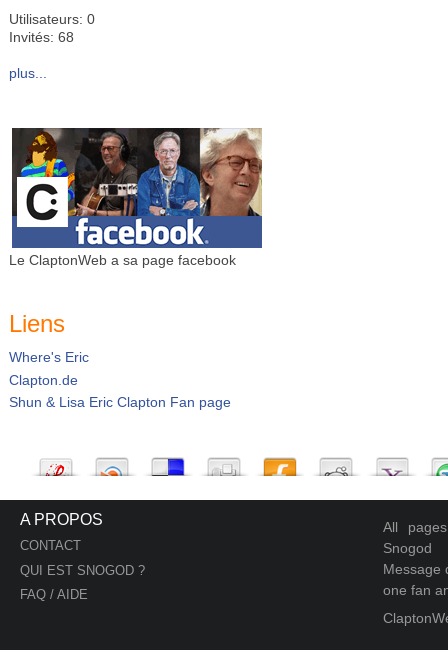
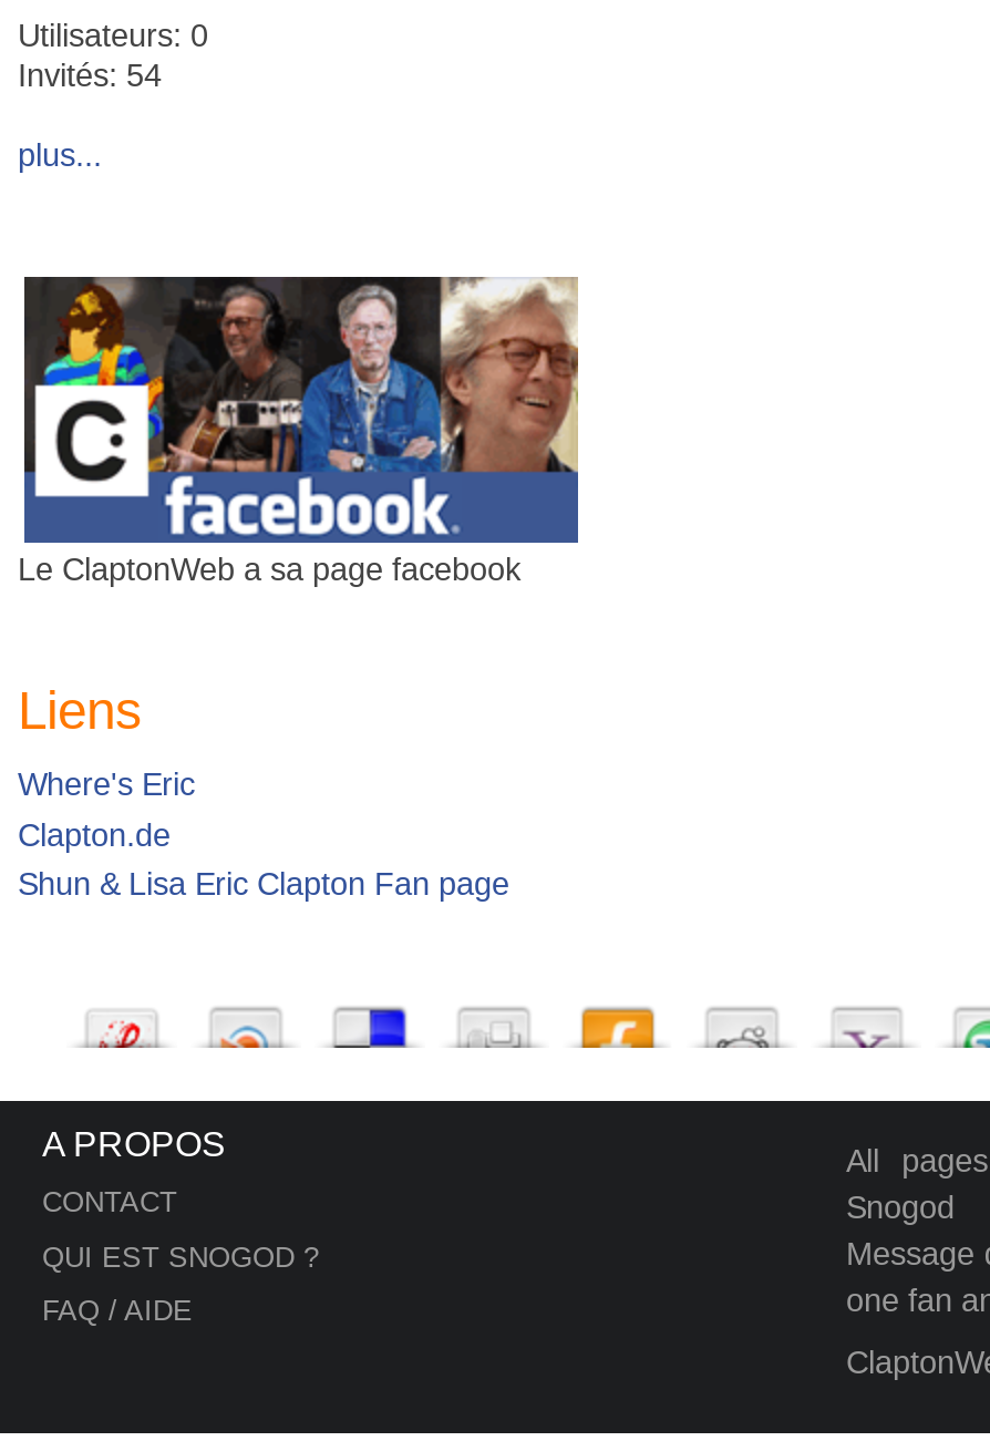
[9,29,74,45] Invités: 68 -> [18,58,162,93] Invités: 54

